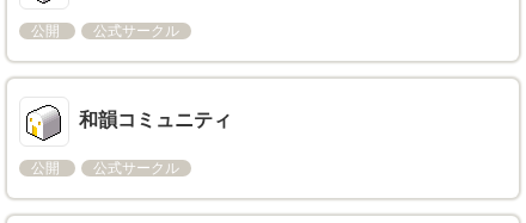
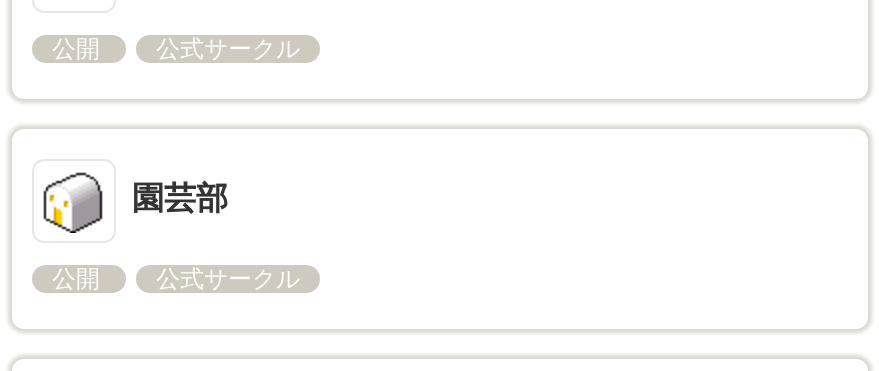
[79,110,232,130] 和韻コミュニティ -> [132,181,228,215] 園芸部

